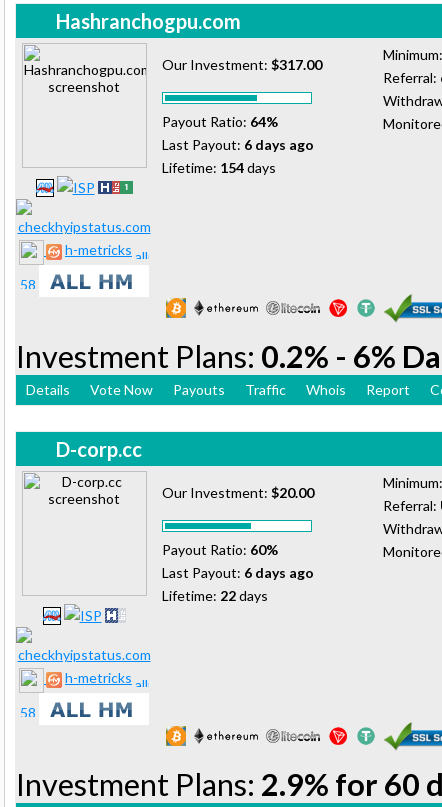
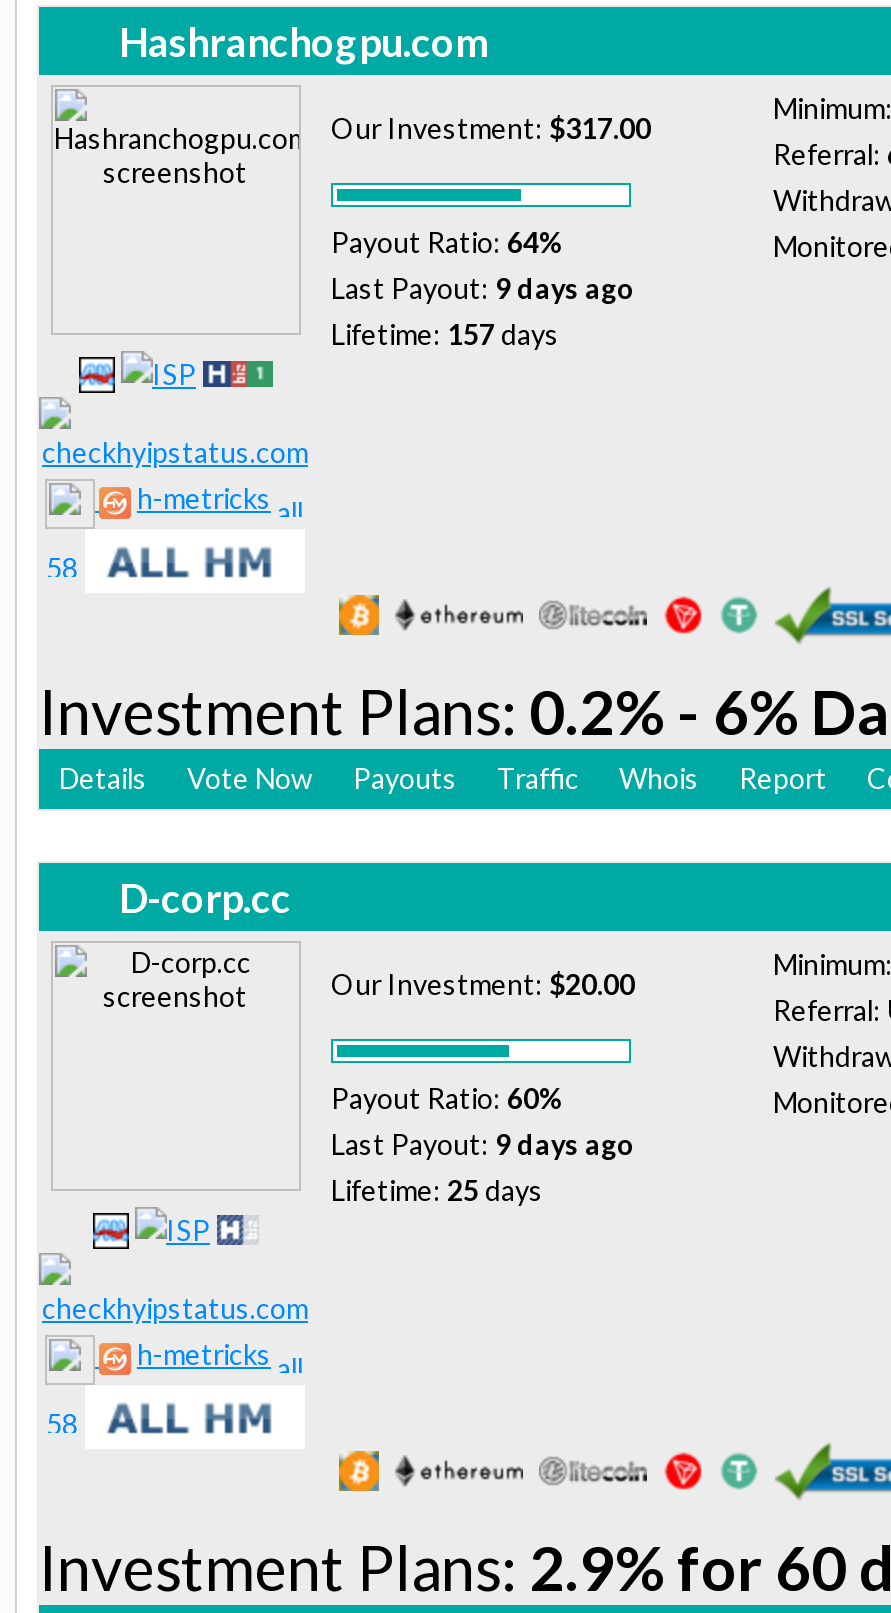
[162,136,314,153] Last Payout: 6 days ago -> [331,271,635,305] Last Payout: 9 days ago
[162,159,276,176] Lifetime: 154 days -> [331,317,559,351] Lifetime: 157 days
[162,564,314,581] Last Payout: 6 days ago -> [331,1127,635,1161] Last Payout: 9 days ago
[162,587,268,604] Lifetime: 22 days -> [331,1173,543,1207] Lifetime: 25 days

